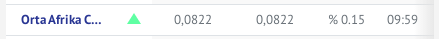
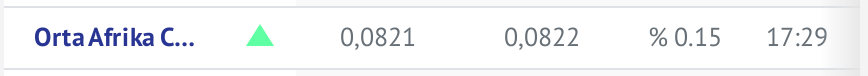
[174,11,212,28] 0,0822 -> [340,20,416,54] 0,0821
[256,11,418,28] 0,0822 % 0.15 09:59 -> [504,20,828,54] 0,0822 % 0.15 17:29

